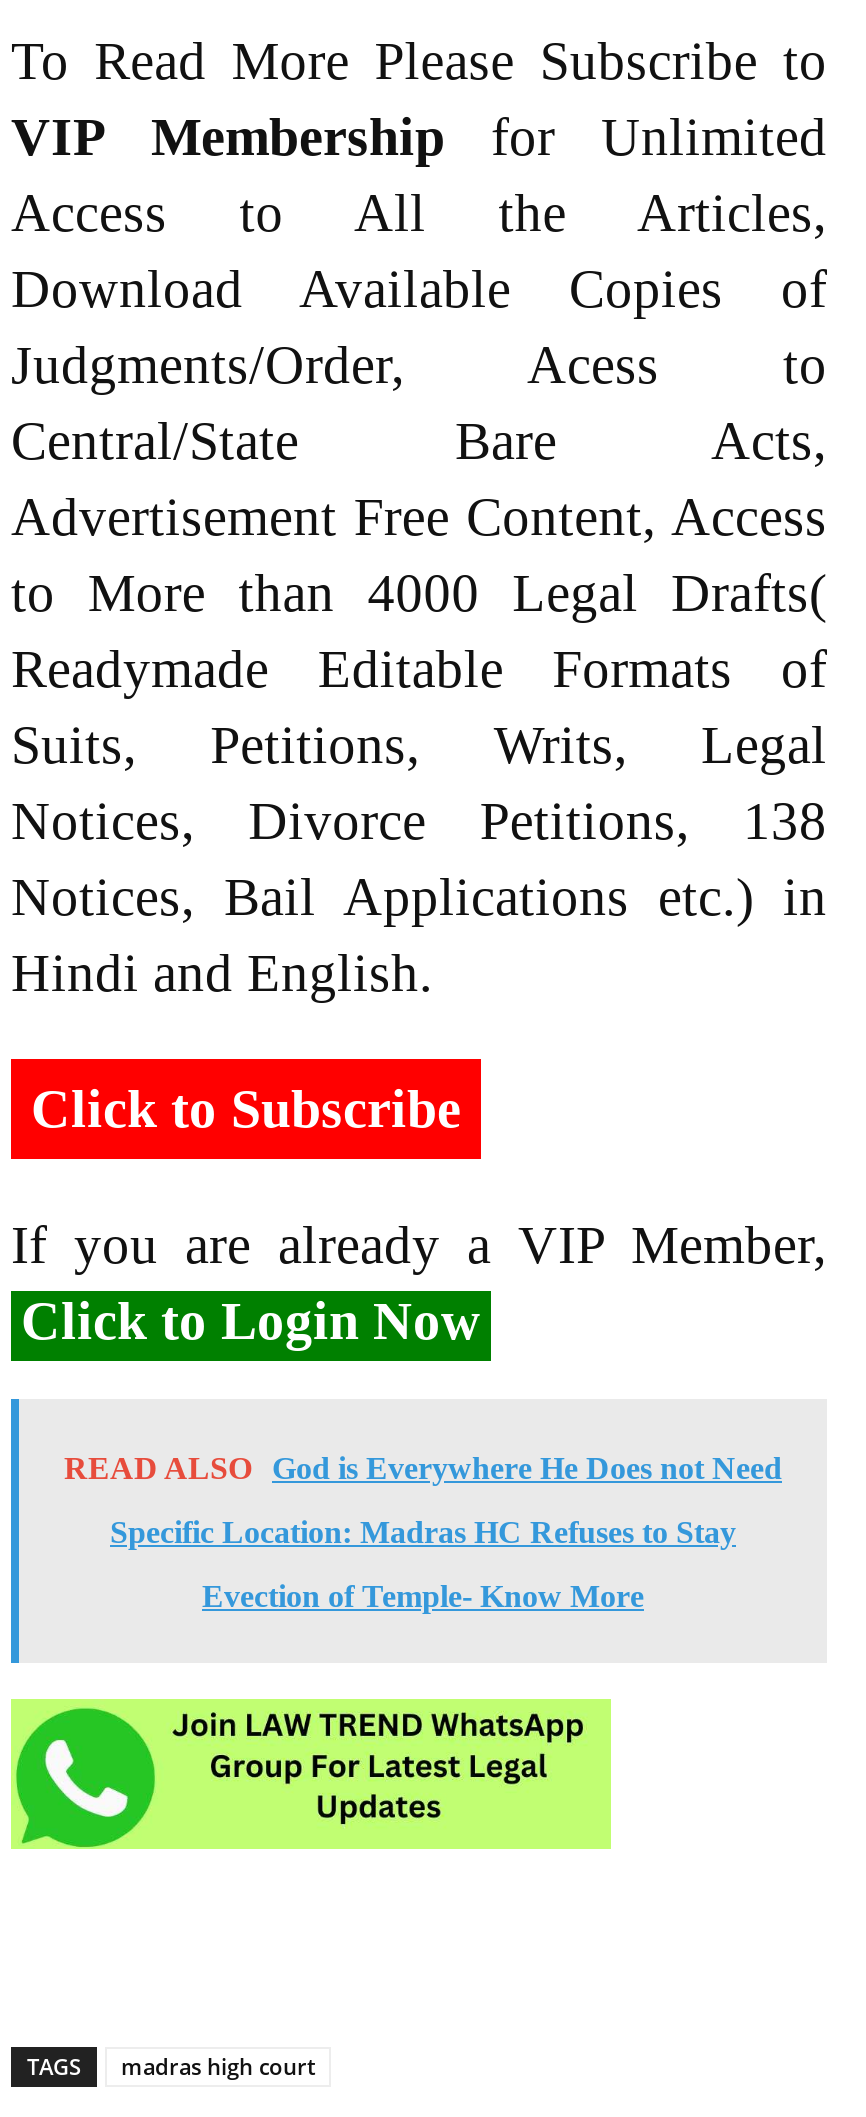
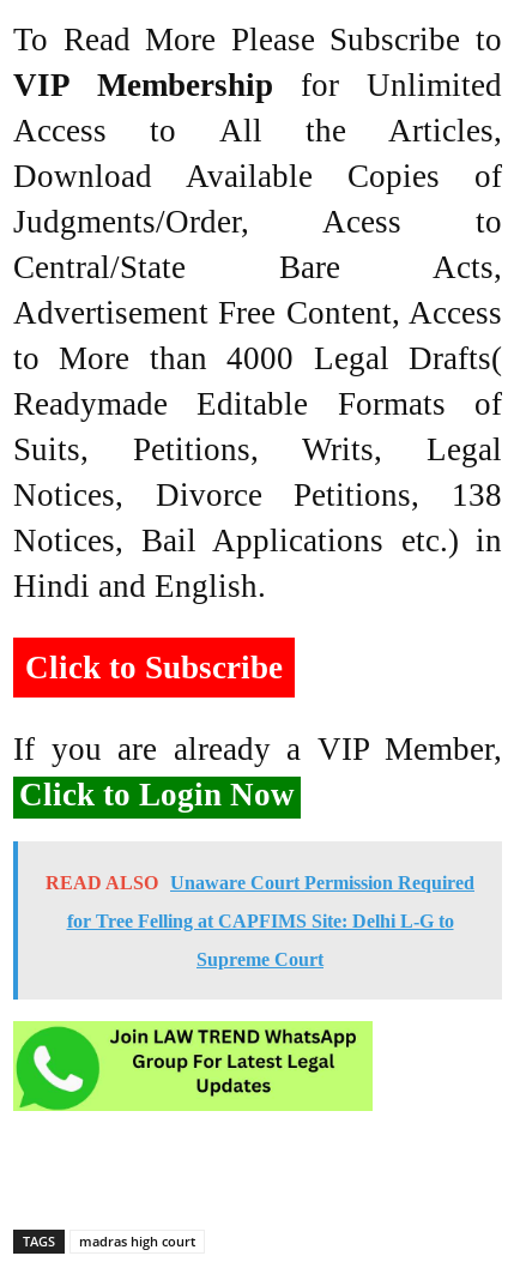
[64,1451,782,1485] READ ALSO God is Everywhere He Does not Need -> [46,872,474,893] READ ALSO Unaware Court Permission Required
[110,1515,736,1549] Specific Location: Madras HC Refuses to Stay -> [66,910,453,931] for Tree Felling at CAPFIMS Site: Delhi L-G to
[202,1579,644,1613] Evection of Temple- Know More -> [196,949,323,969] Supreme Court

